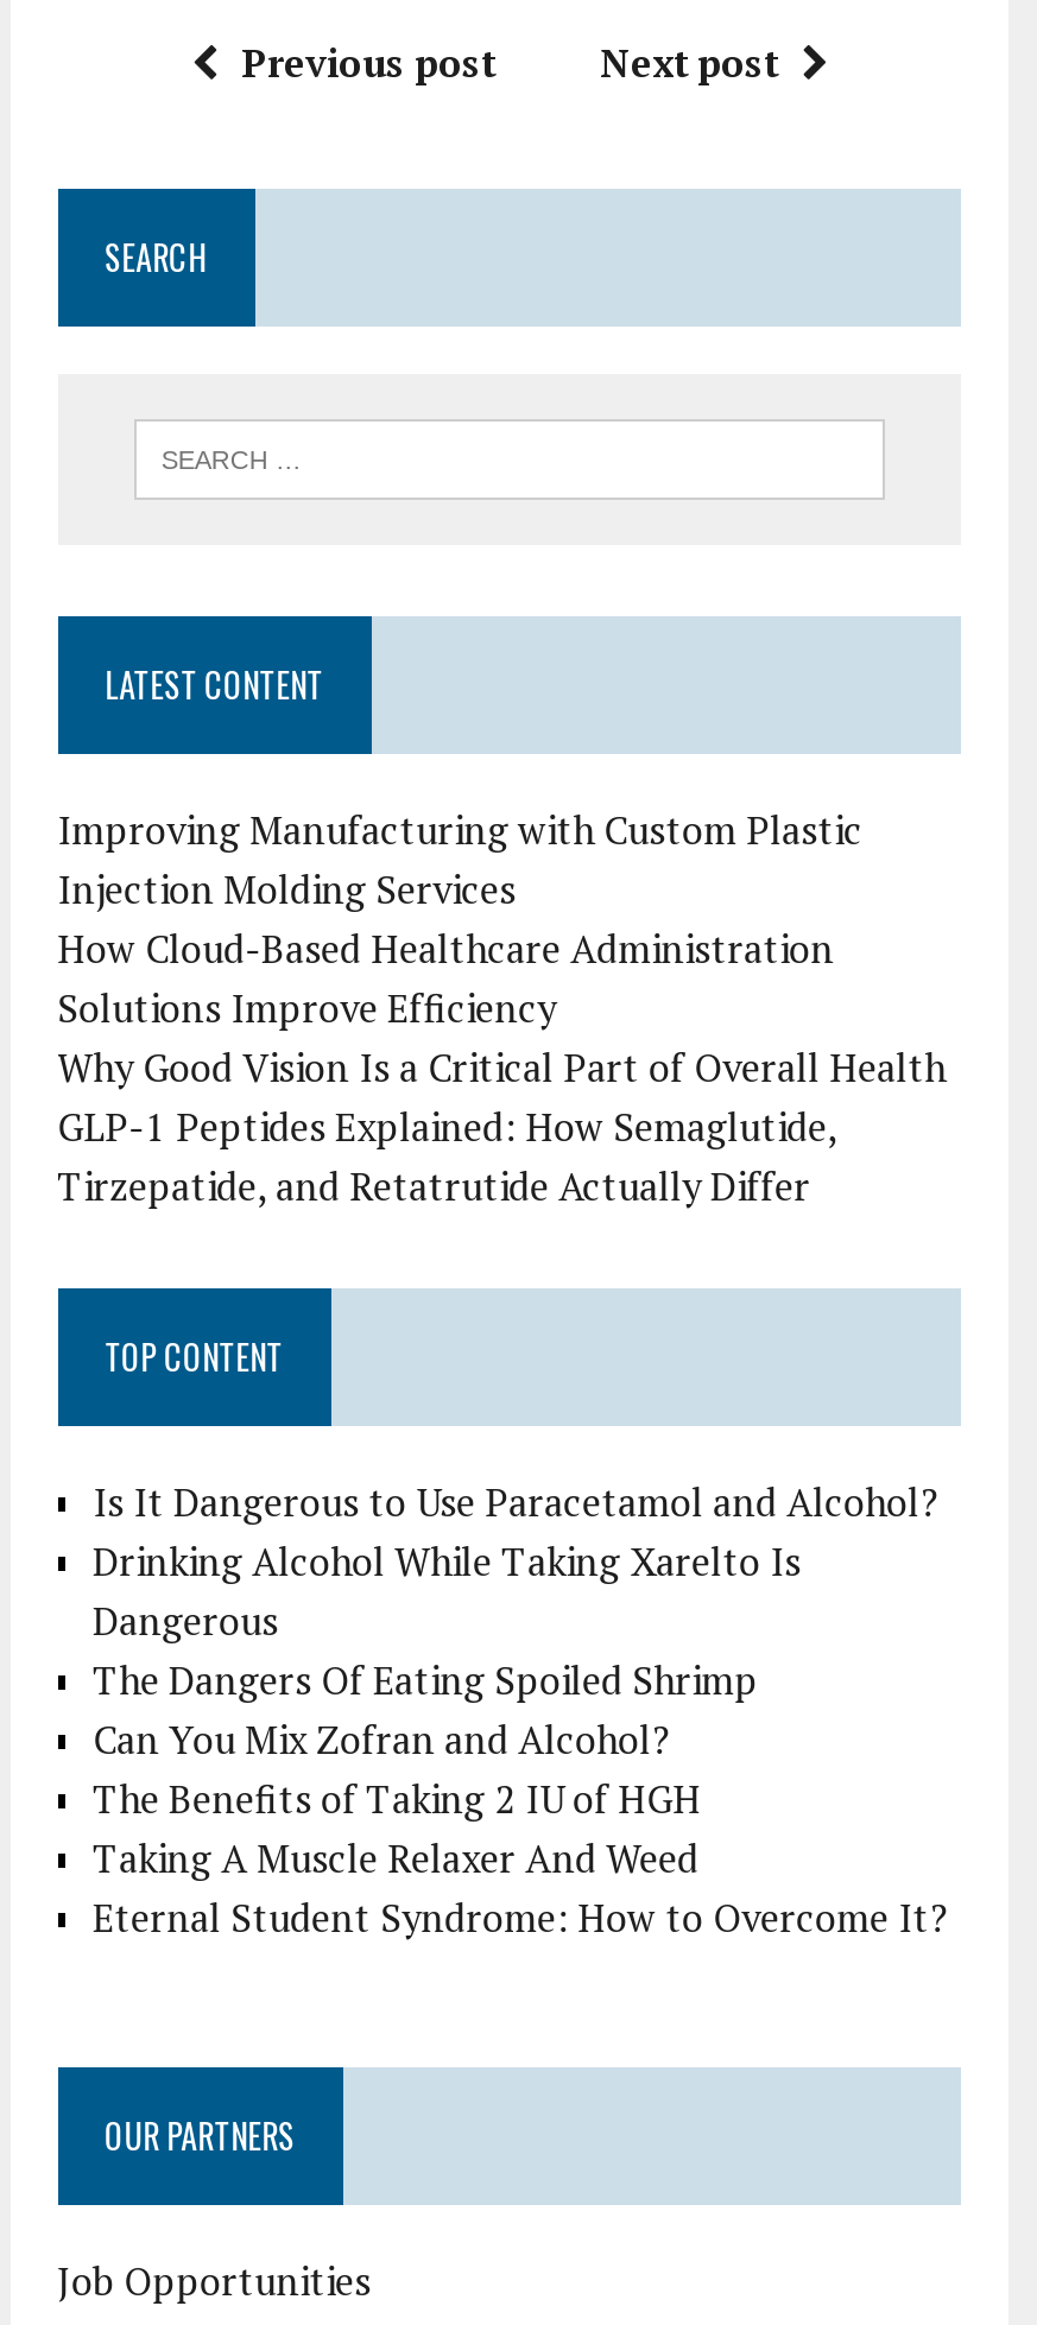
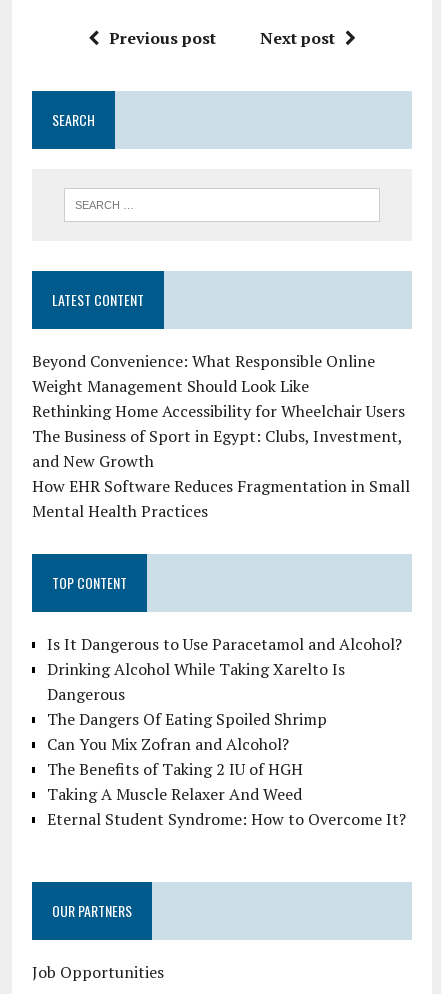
[57,804,946,1213] Improving Manufacturing with Custom Plastic | Injection Molding Services | How Cloud-Based Healthcare Administration | Solutions Improve Efficiency | Why Good Vision Is a Critical Part of Overall Health | GLP-1 Peptides Explained: How Semaglutide, | Tirzepatide, and Retatrutide Actually Differ -> [32,350,410,522] Beyond Convenience: What Responsible Online | Weight Management Should Look Like | Rethinking Home Accessibility for Wheelchair Users | The Business of Sport in Egypt: Clubs, Investment, | and New Growth | How EHR Software Reduces Fragmentation in Small | Mental Health Practices

